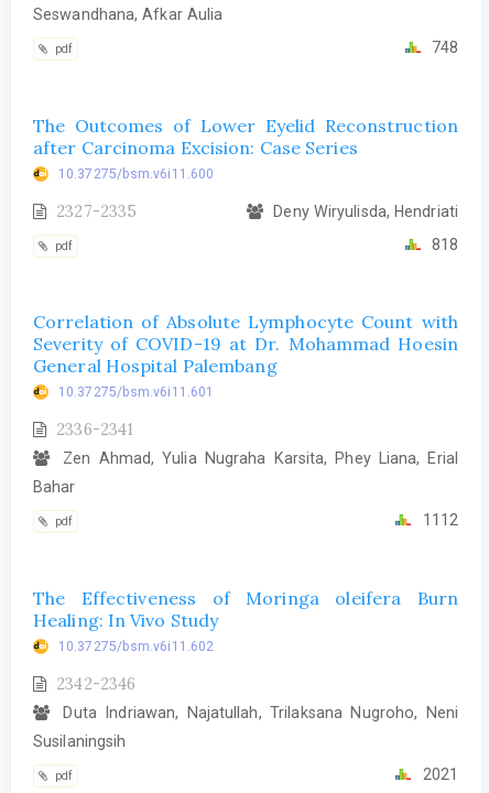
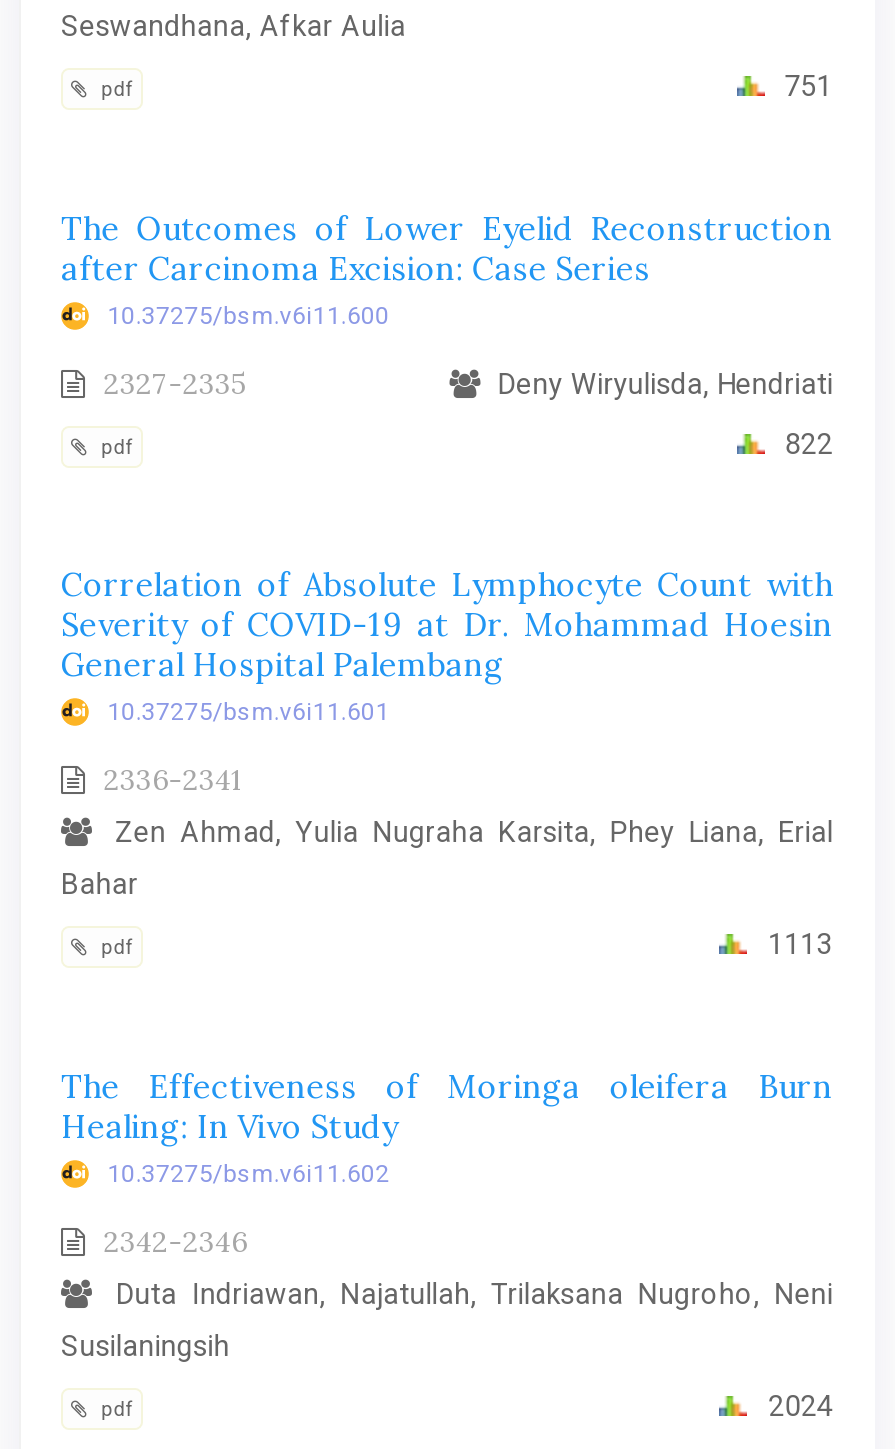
[431,39,458,56] 748 -> [784,70,833,102] 751
[431,235,458,253] 818 -> [784,428,833,460] 822
[422,511,458,529] 1112 -> [768,929,833,961] 1113
[422,765,458,783] 2021 -> [768,1390,833,1422] 2024

